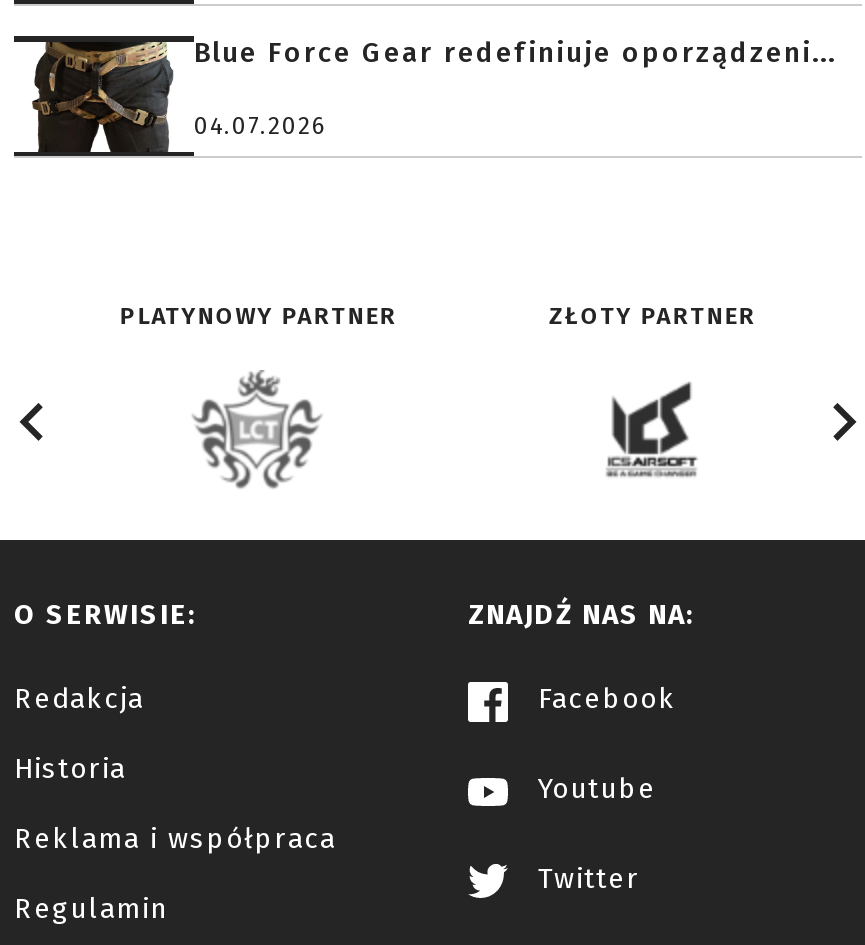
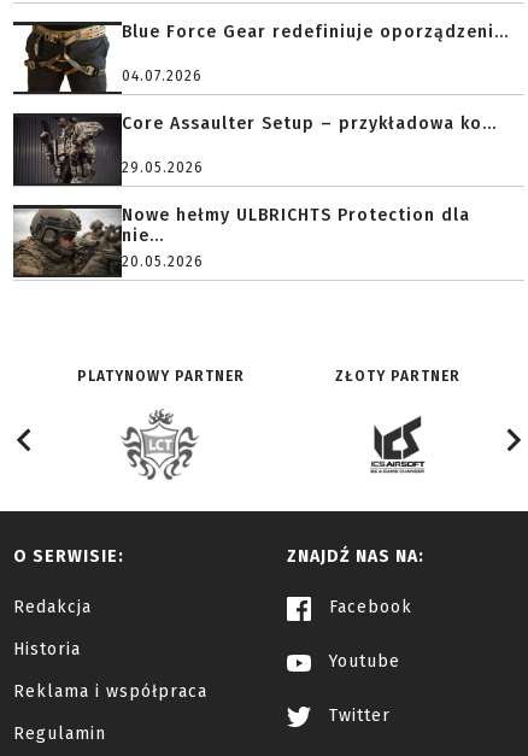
none -> [12,204,105,279] [image]
none -> [13,112,497,270] [image] | Core Assaulter Setup – przykładowa ko... | 29.05.2026 | Nowe hełmy ULBRICHTS Protection dla | nie... | 20.05.2026

